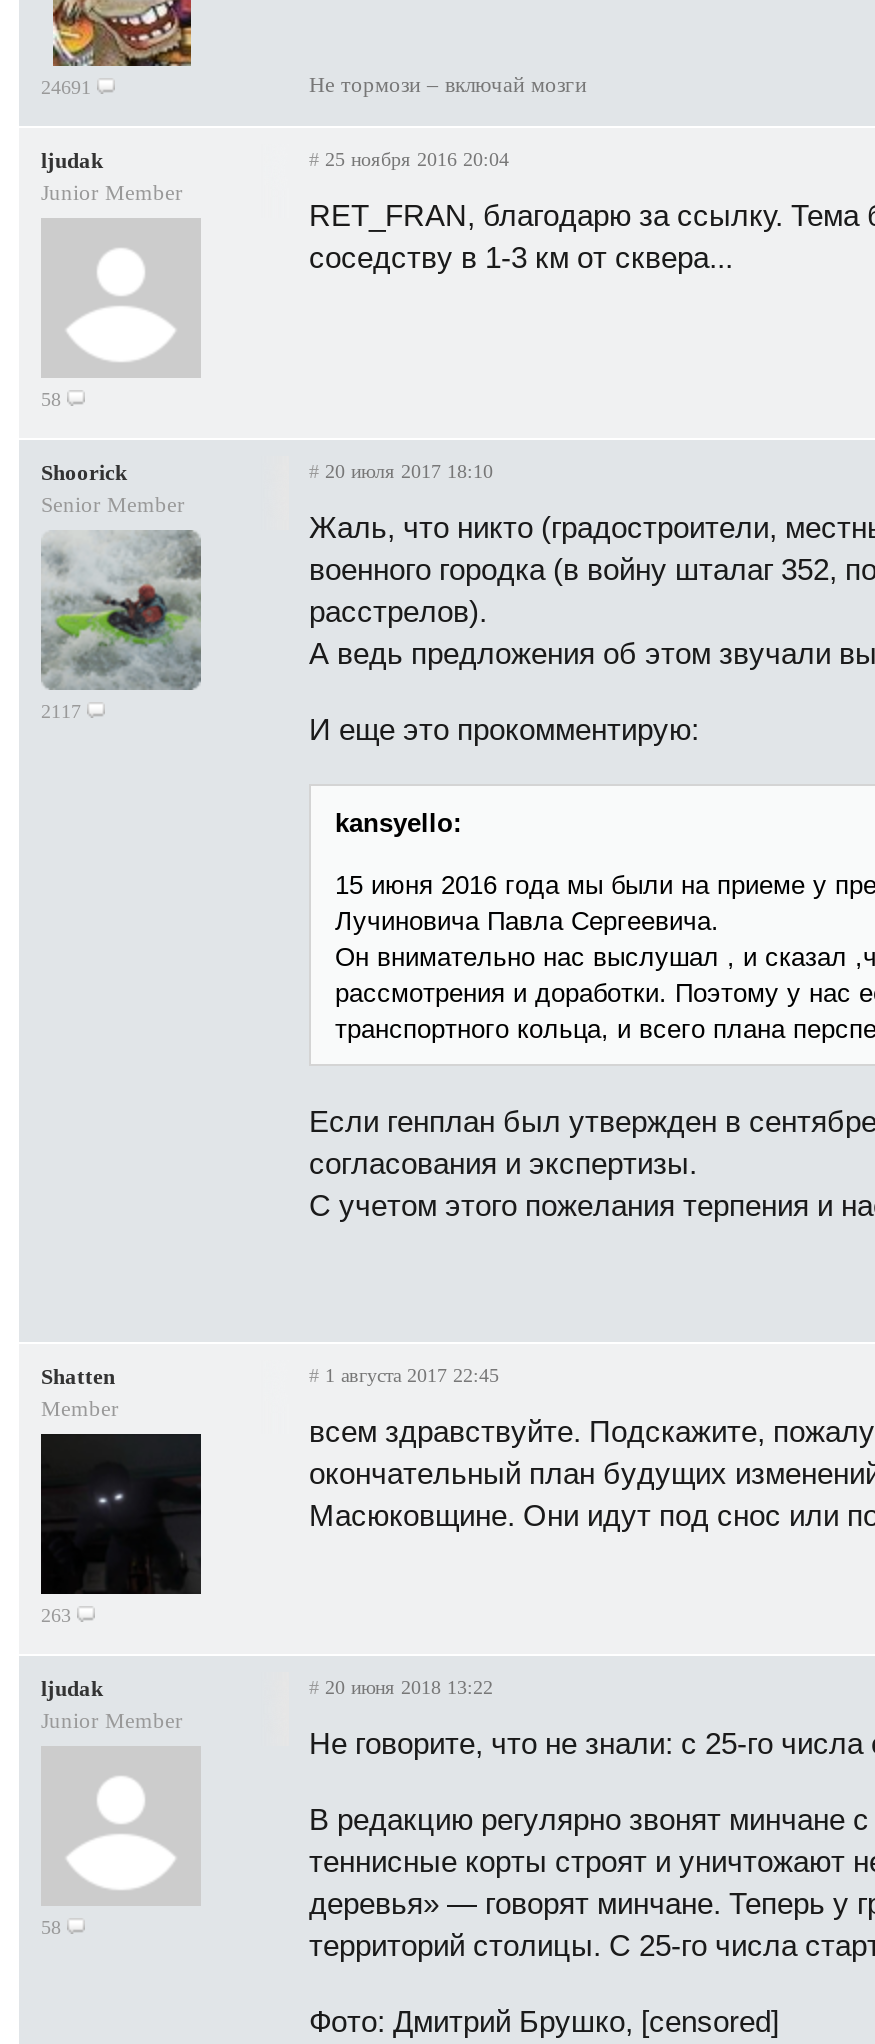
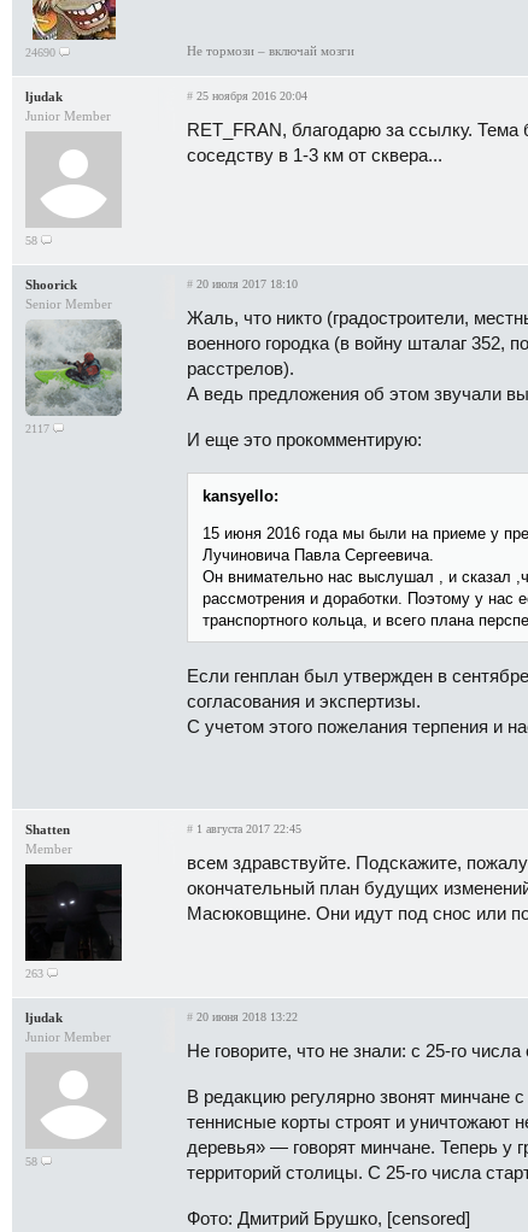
[41,76,97,98] 24691 -> [25,46,59,59] 24690

